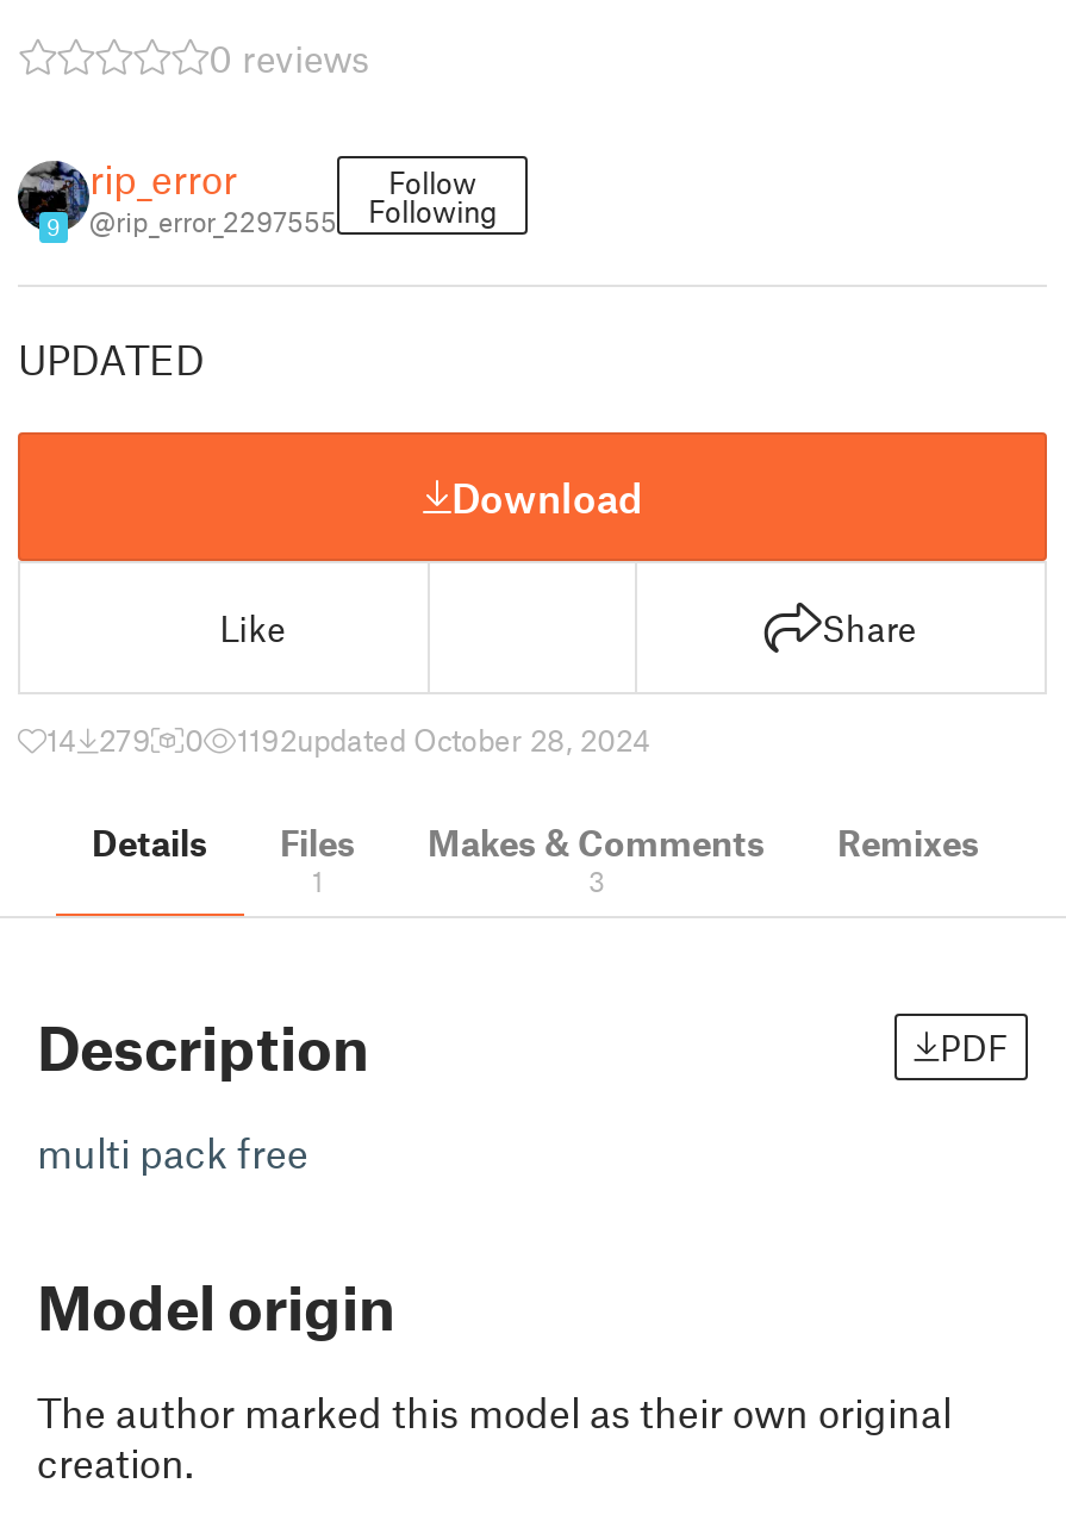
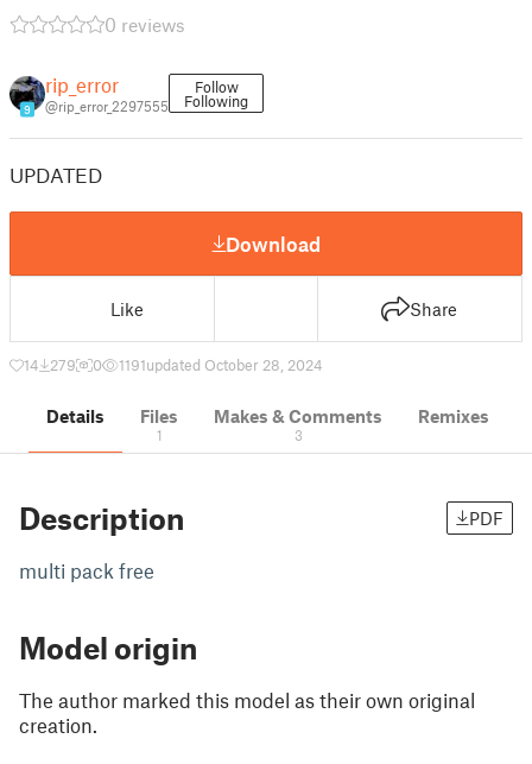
[237,721,652,759] 1192updated October 28, 2024 -> [119,355,323,374] 1191updated October 28, 2024

